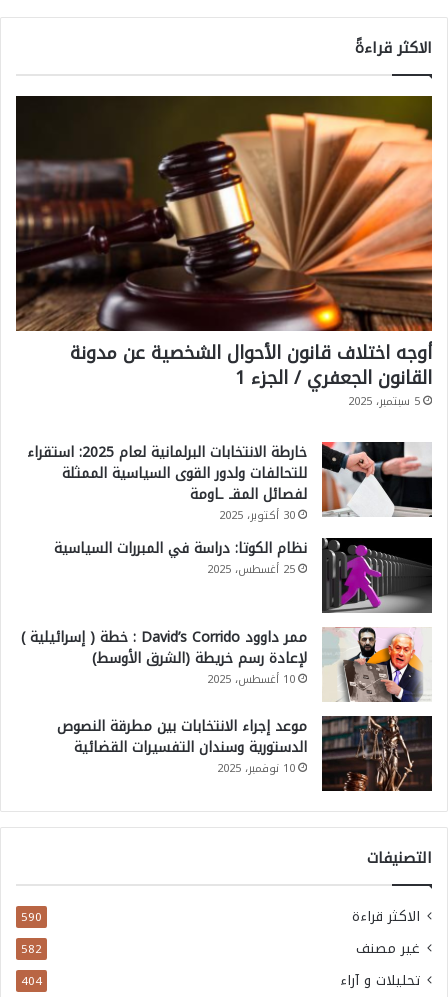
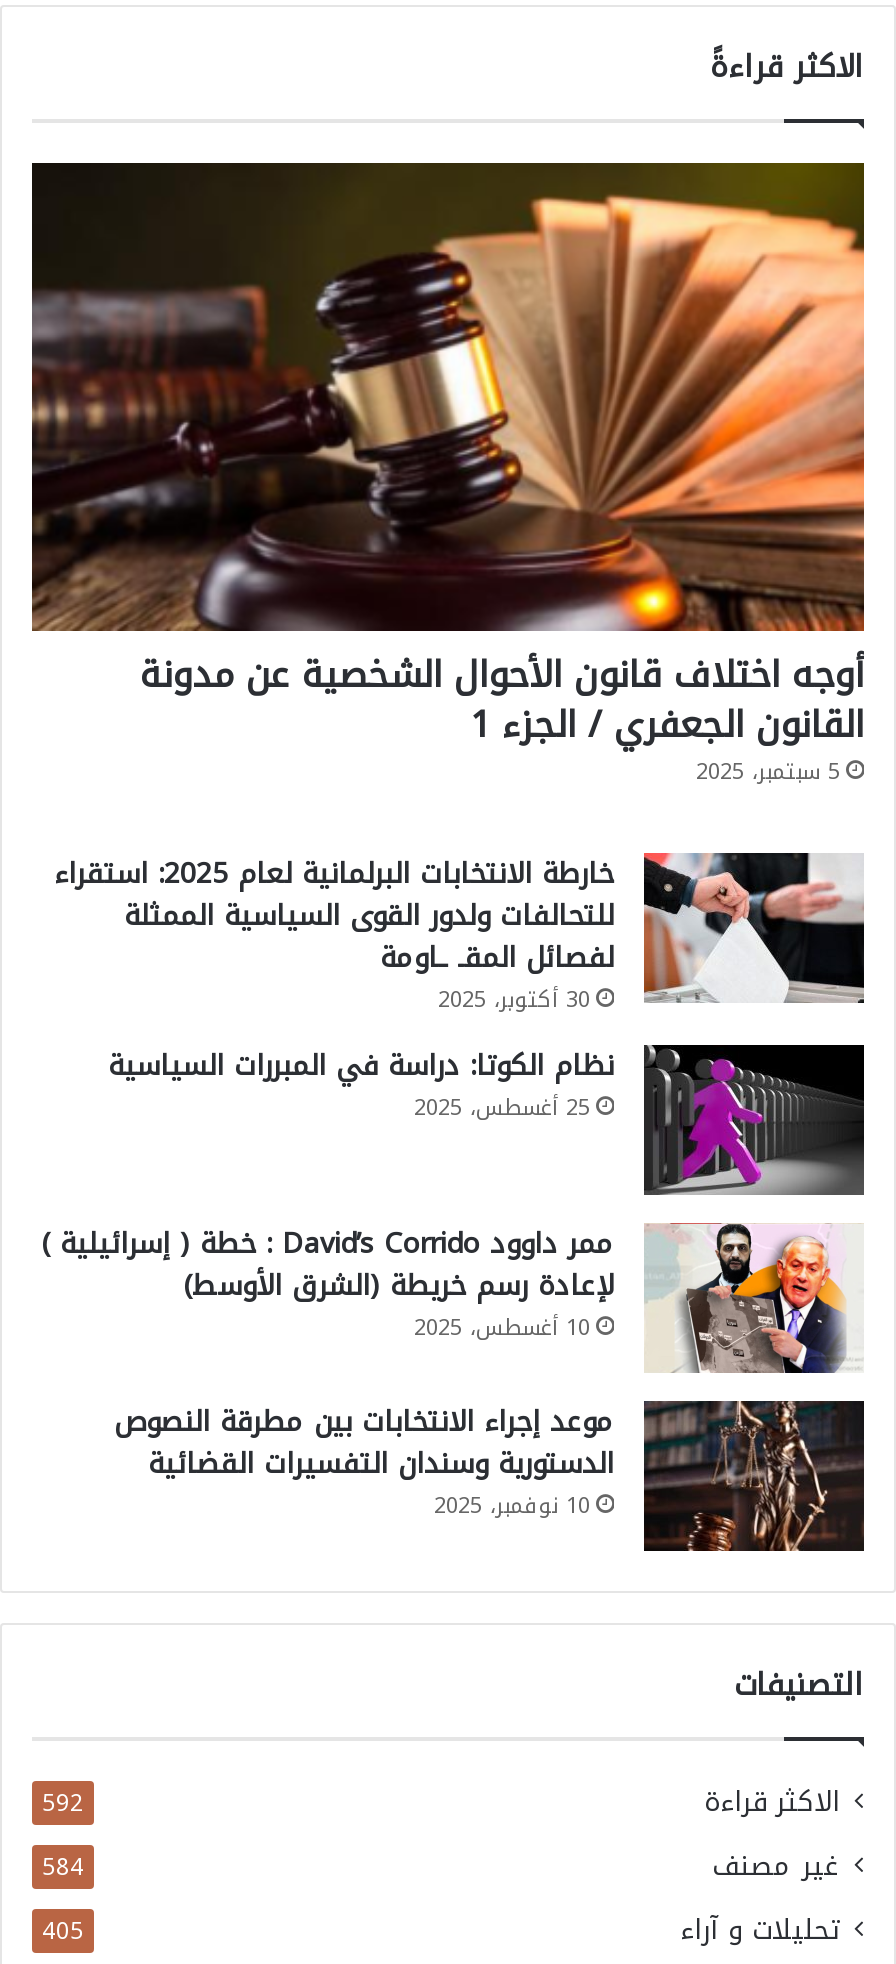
[21,906,42,928] 590 -> [42,1782,84,1826] 592
[21,938,42,960] 582 -> [42,1846,84,1890] 584
[21,970,42,992] 404 -> [42,1910,84,1954] 405

